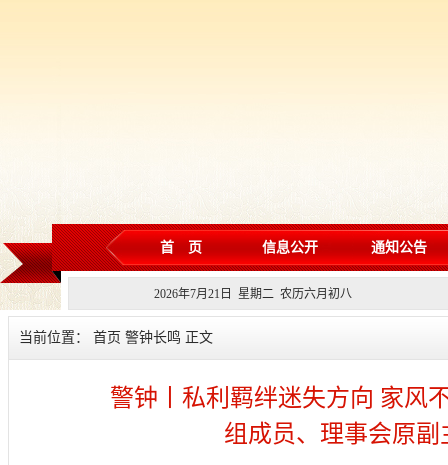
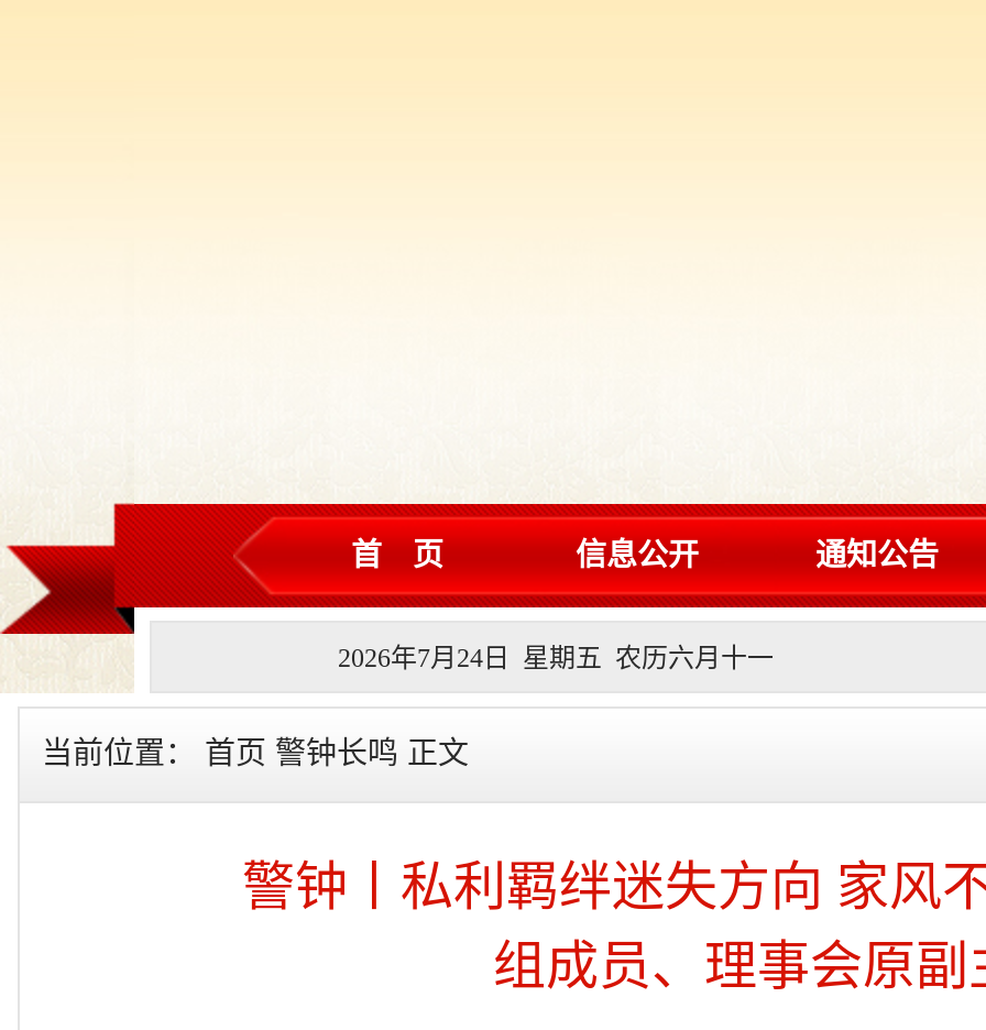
[153,287,351,301] 2026年7月21日 星期二农历六月初八 -> [338,643,774,673] 2026年7月24日 星期五农历六月十一

